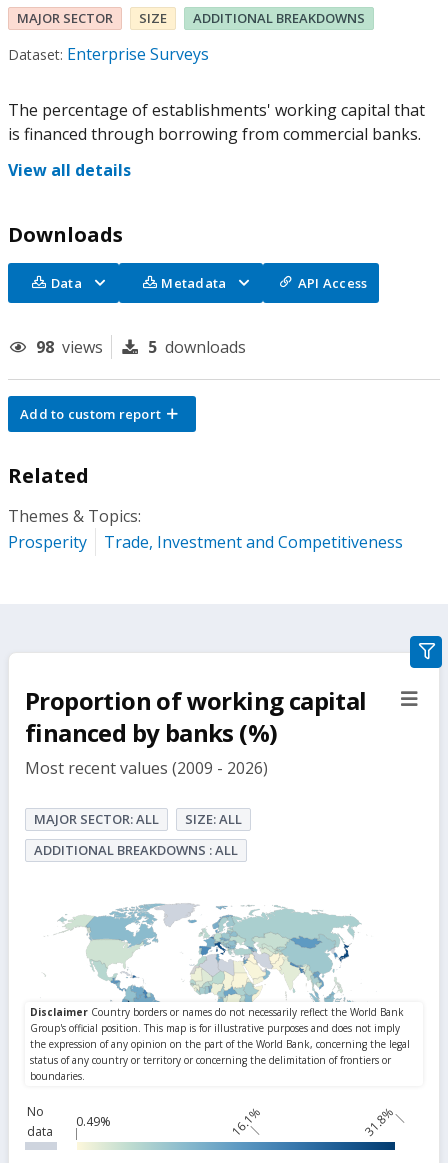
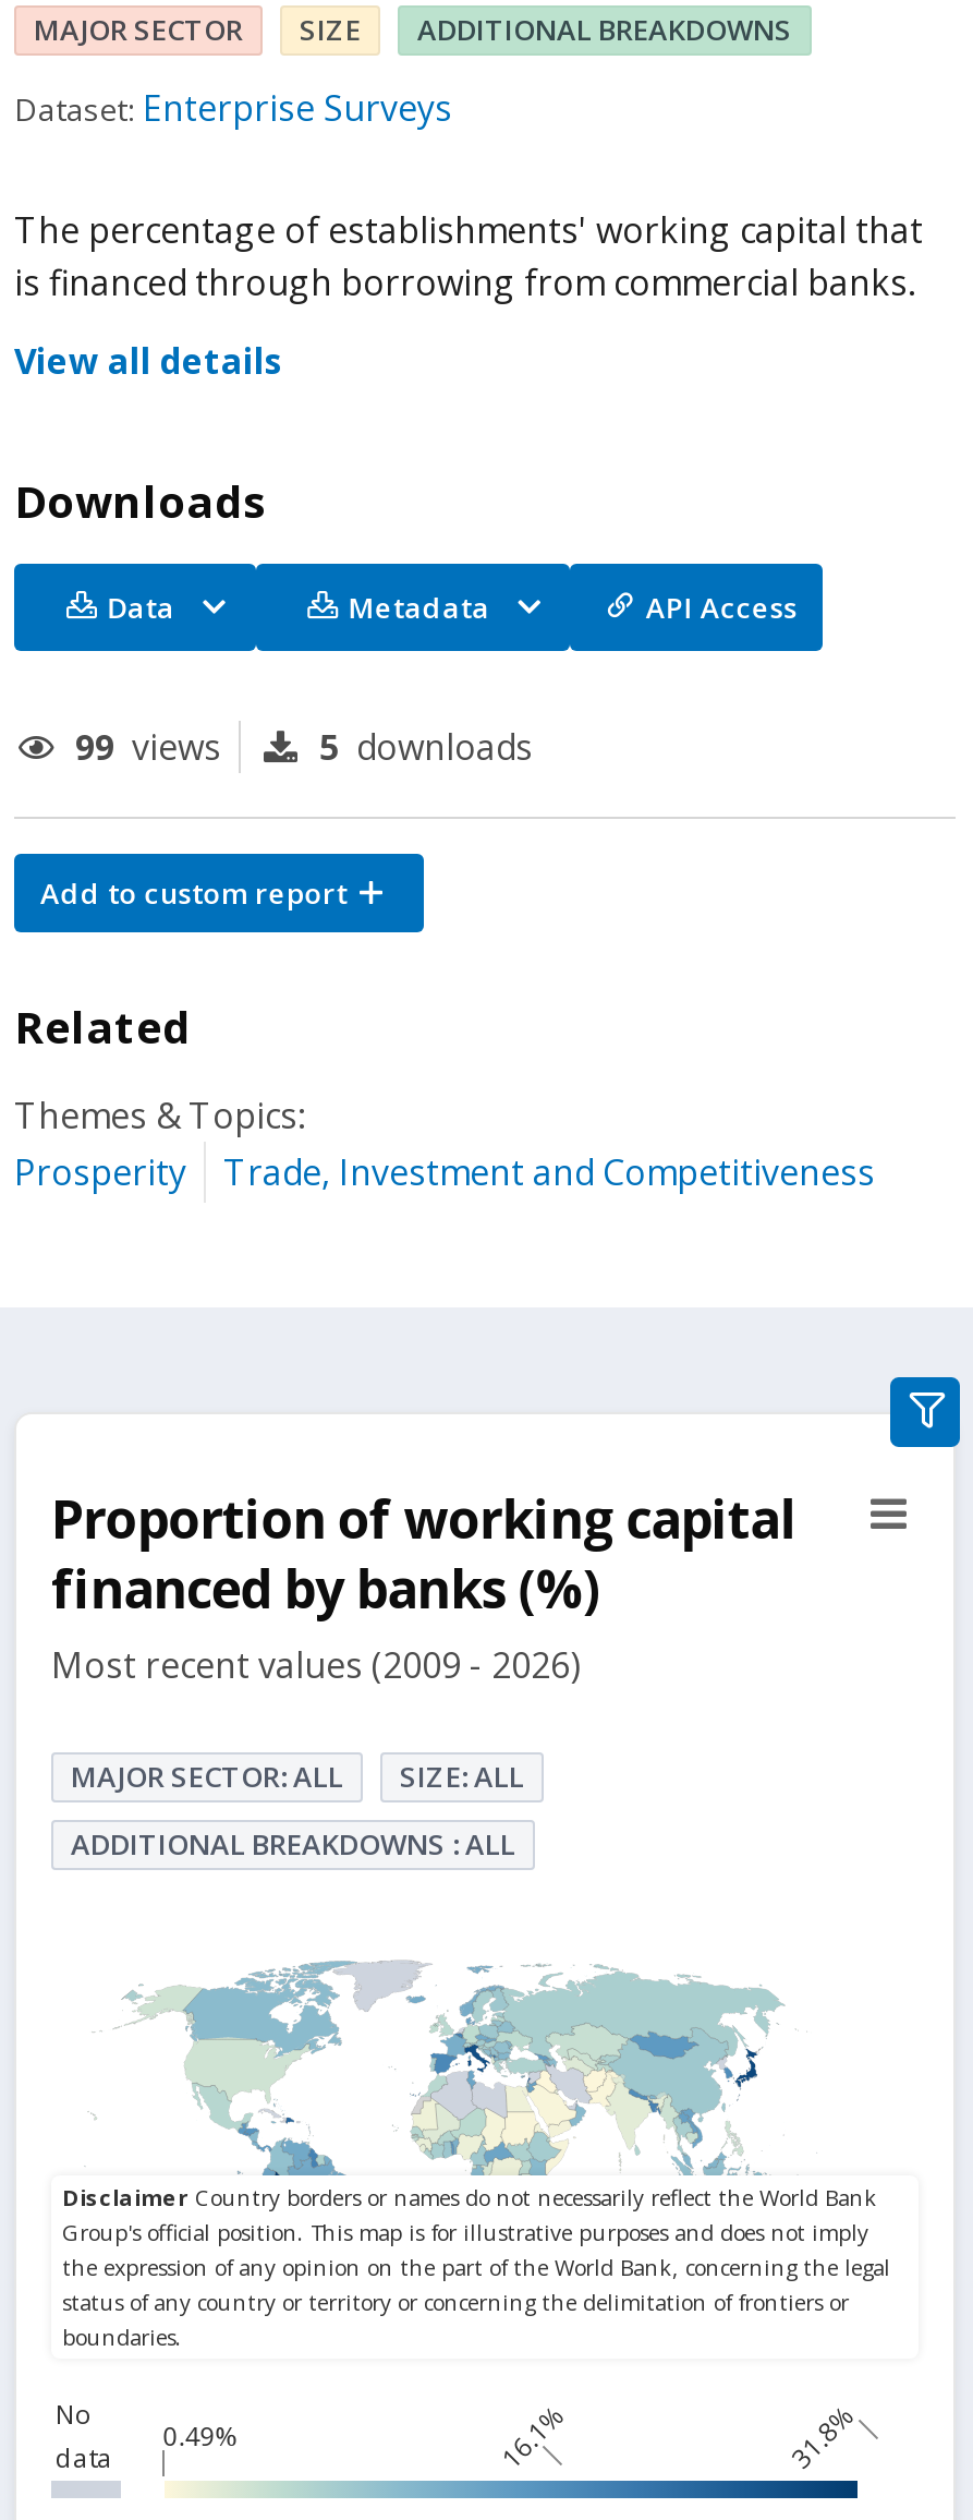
[36,336,103,358] 98 views -> [75,723,221,771] 99 views

